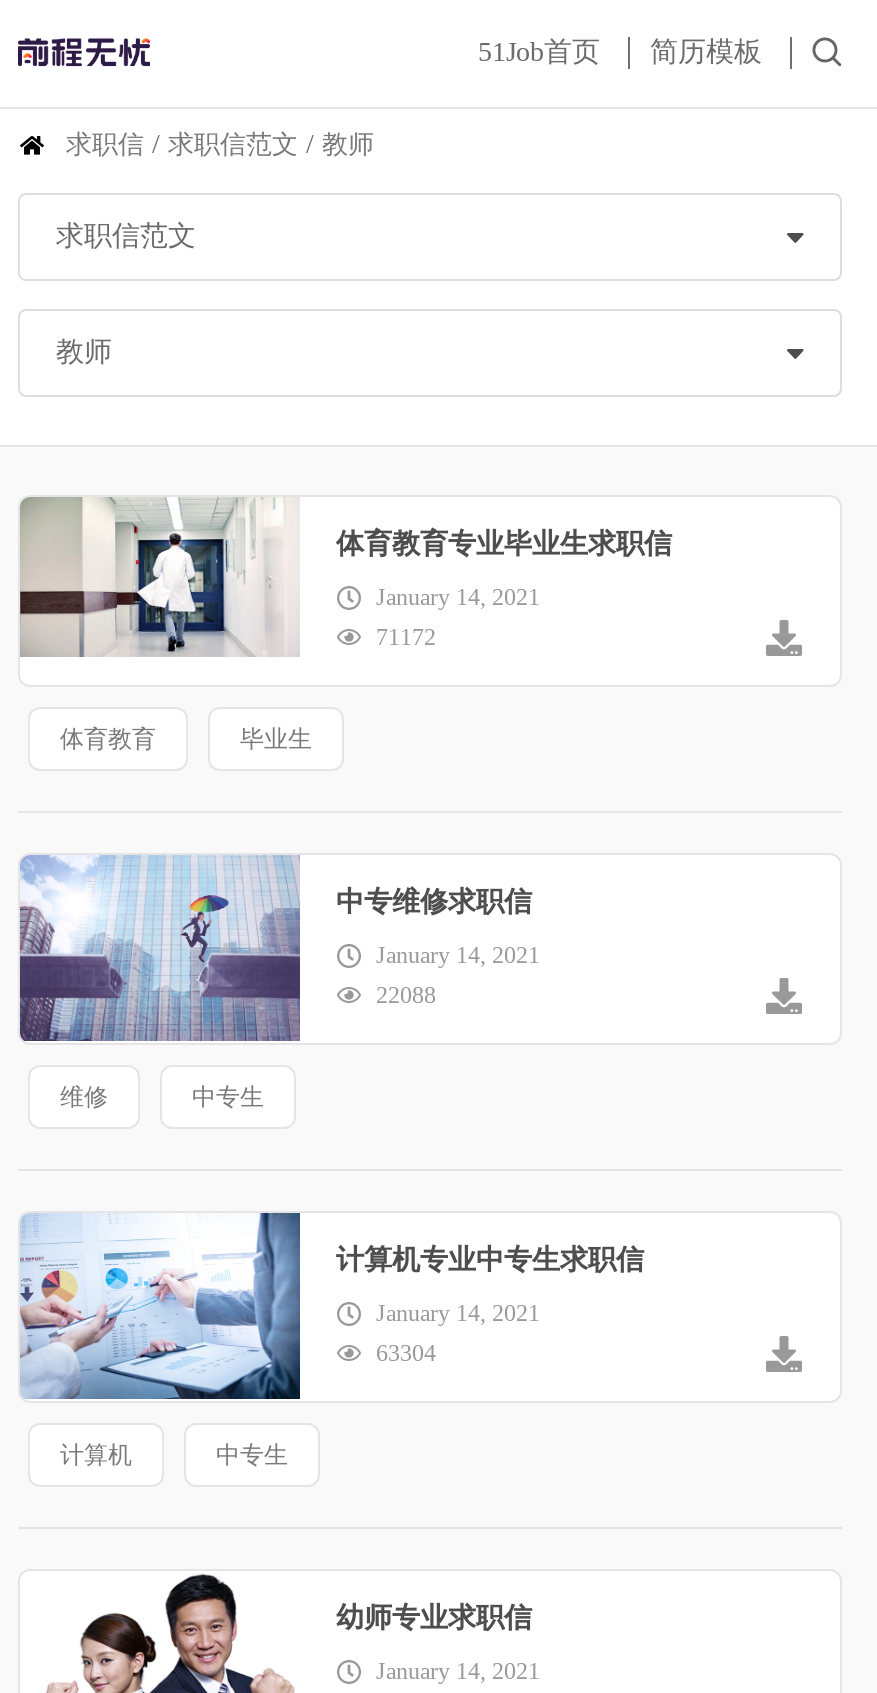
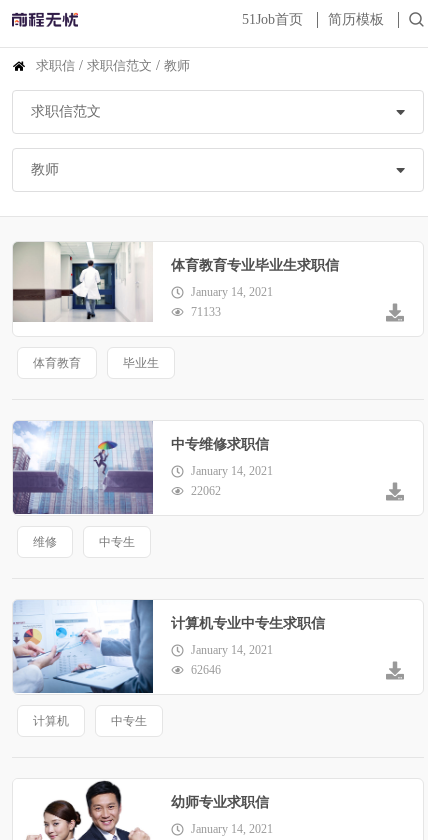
[376,623,436,651] 71172 -> [191,305,221,319] 71133
[376,981,436,1009] 22088 -> [191,484,221,498] 22062
[376,1339,436,1367] 63304 -> [191,663,221,677] 62646

